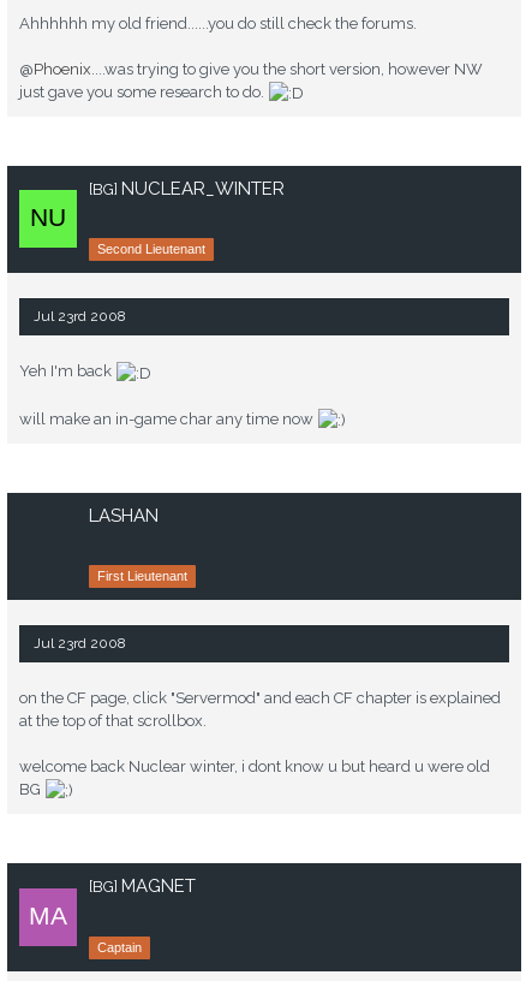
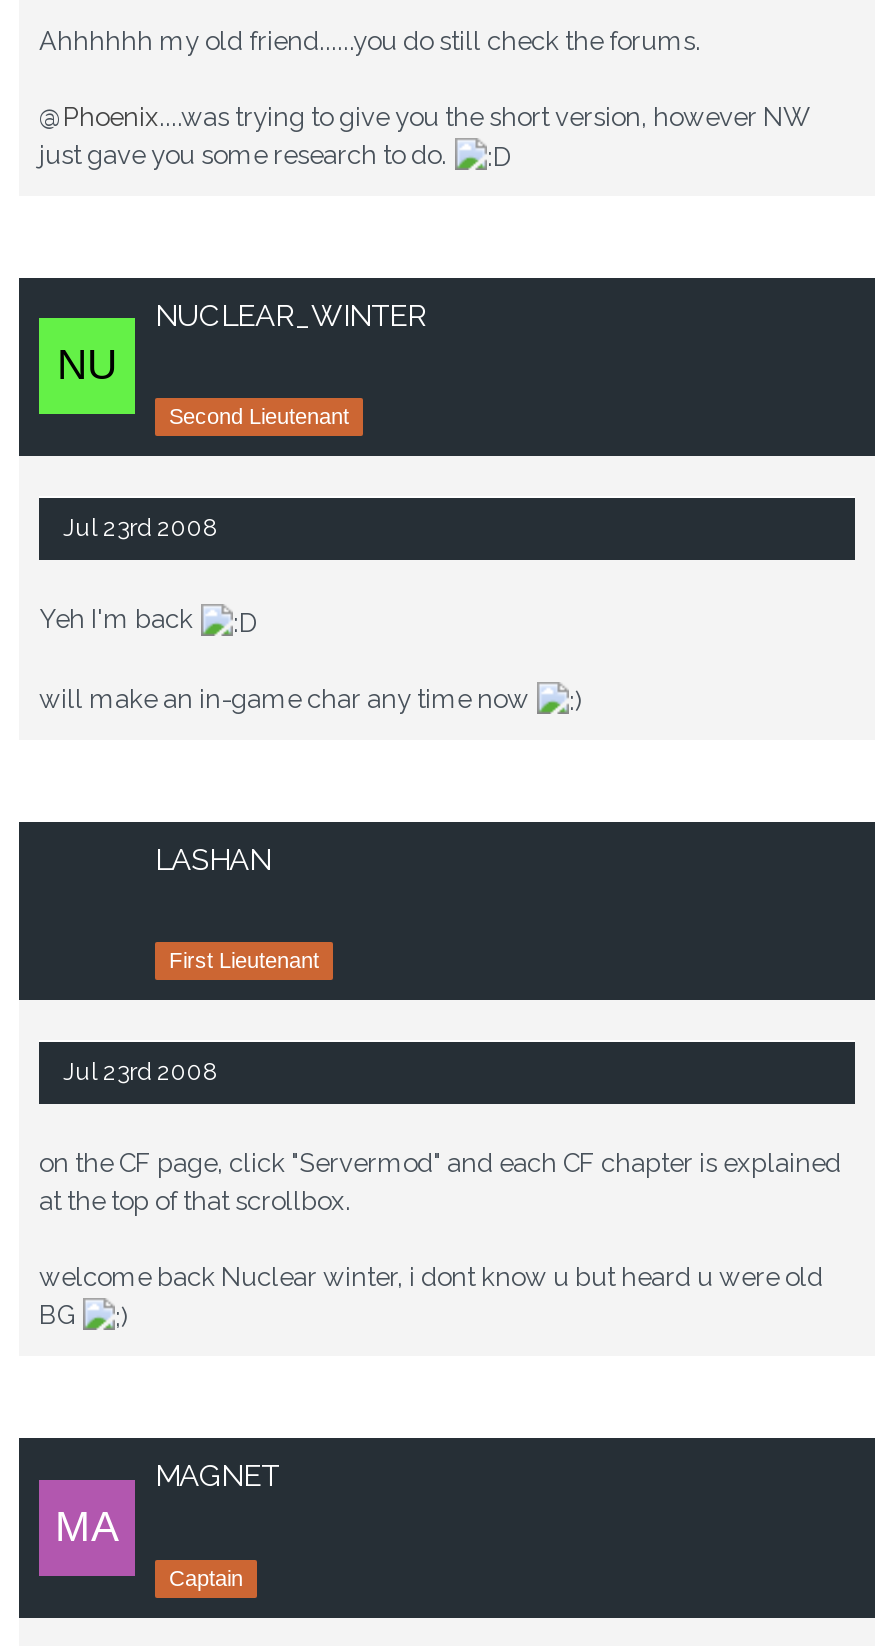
[89,178,285,199] [BG] NUCLEAR_WINTER -> [155,298,427,334] NUCLEAR_WINTER
[89,876,196,897] [BG] MAGNET -> [155,1459,279,1495] MAGNET

